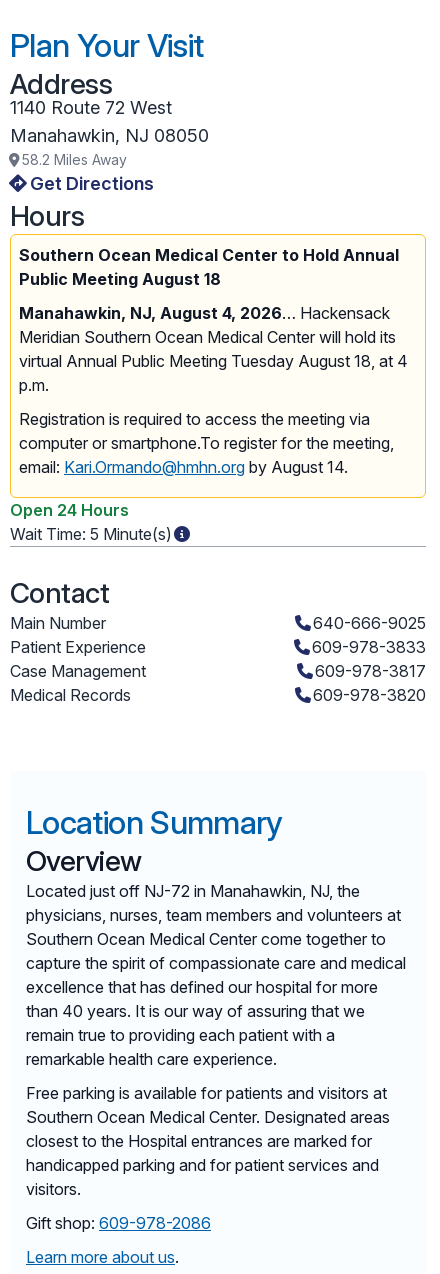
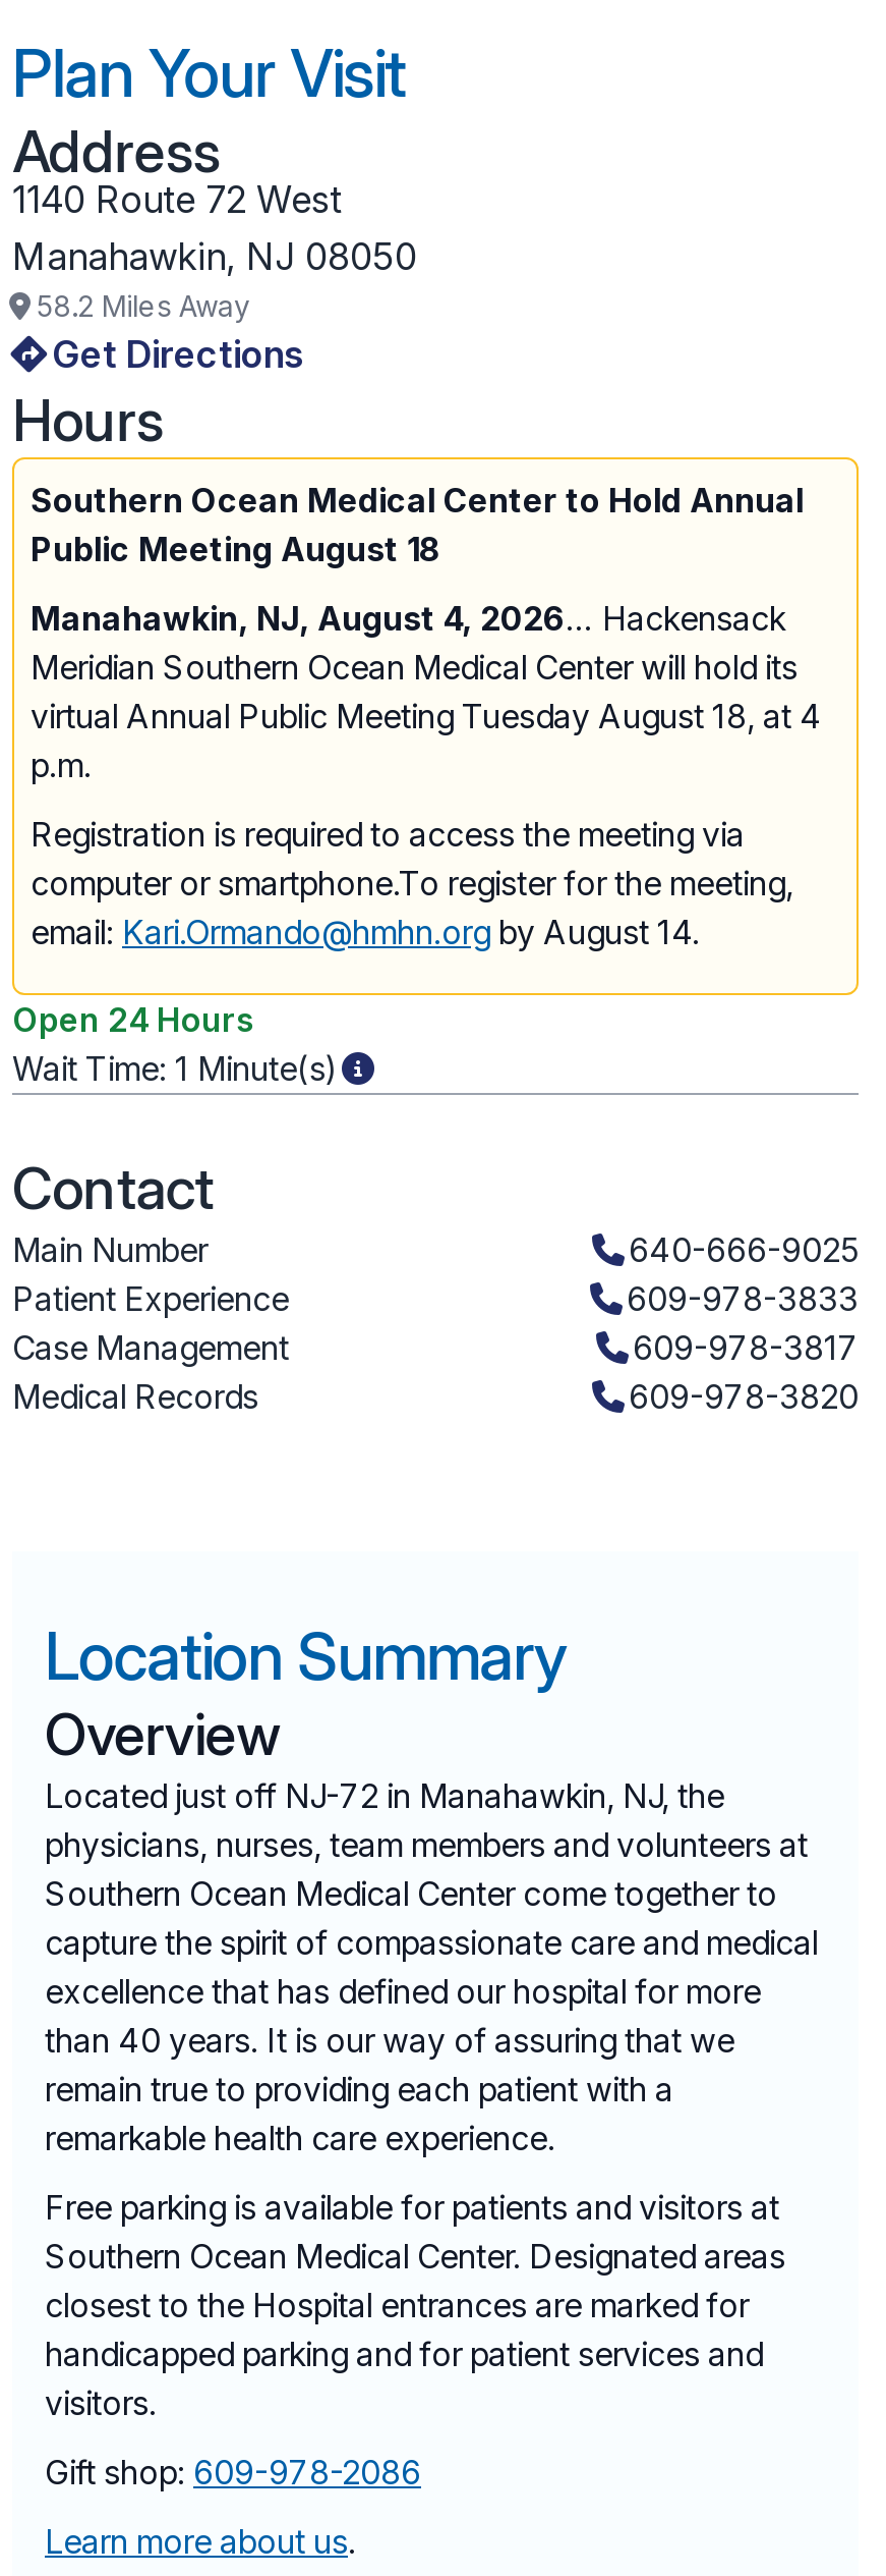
[10,524,172,544] Wait Time: 5 Minute(s) -> [12,1048,338,1088] Wait Time: 1 Minute(s)

